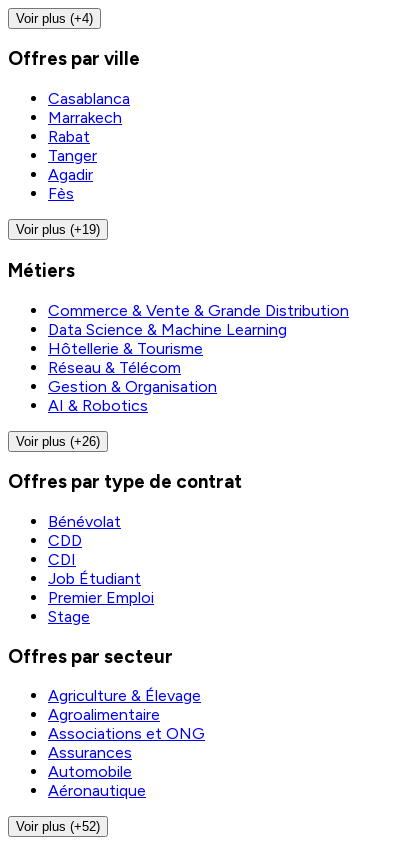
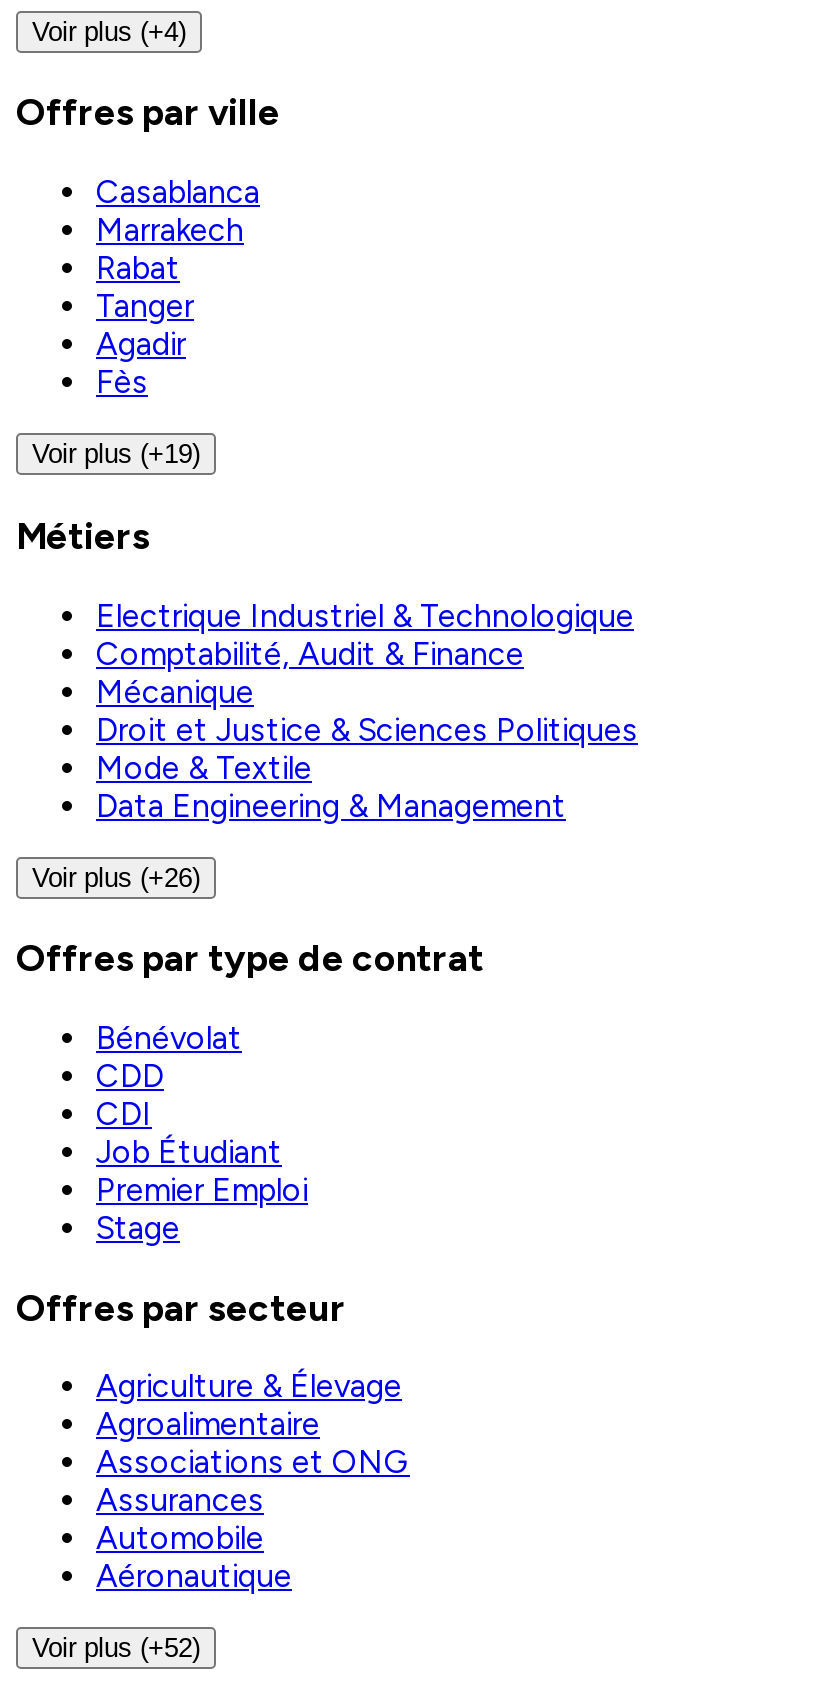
[48,300,349,414] Commerce & Vente & Grande Distribution | Data Science & Machine Learning | Hôtellerie & Tourisme | Réseau & Télécom | Gestion & Organisation | AI & Robotics -> [96,596,638,824] Electrique Industriel & Technologique | Comptabilité, Audit & Finance | Mécanique | Droit et Justice & Sciences Politiques | Mode & Textile | Data Engineering & Management

